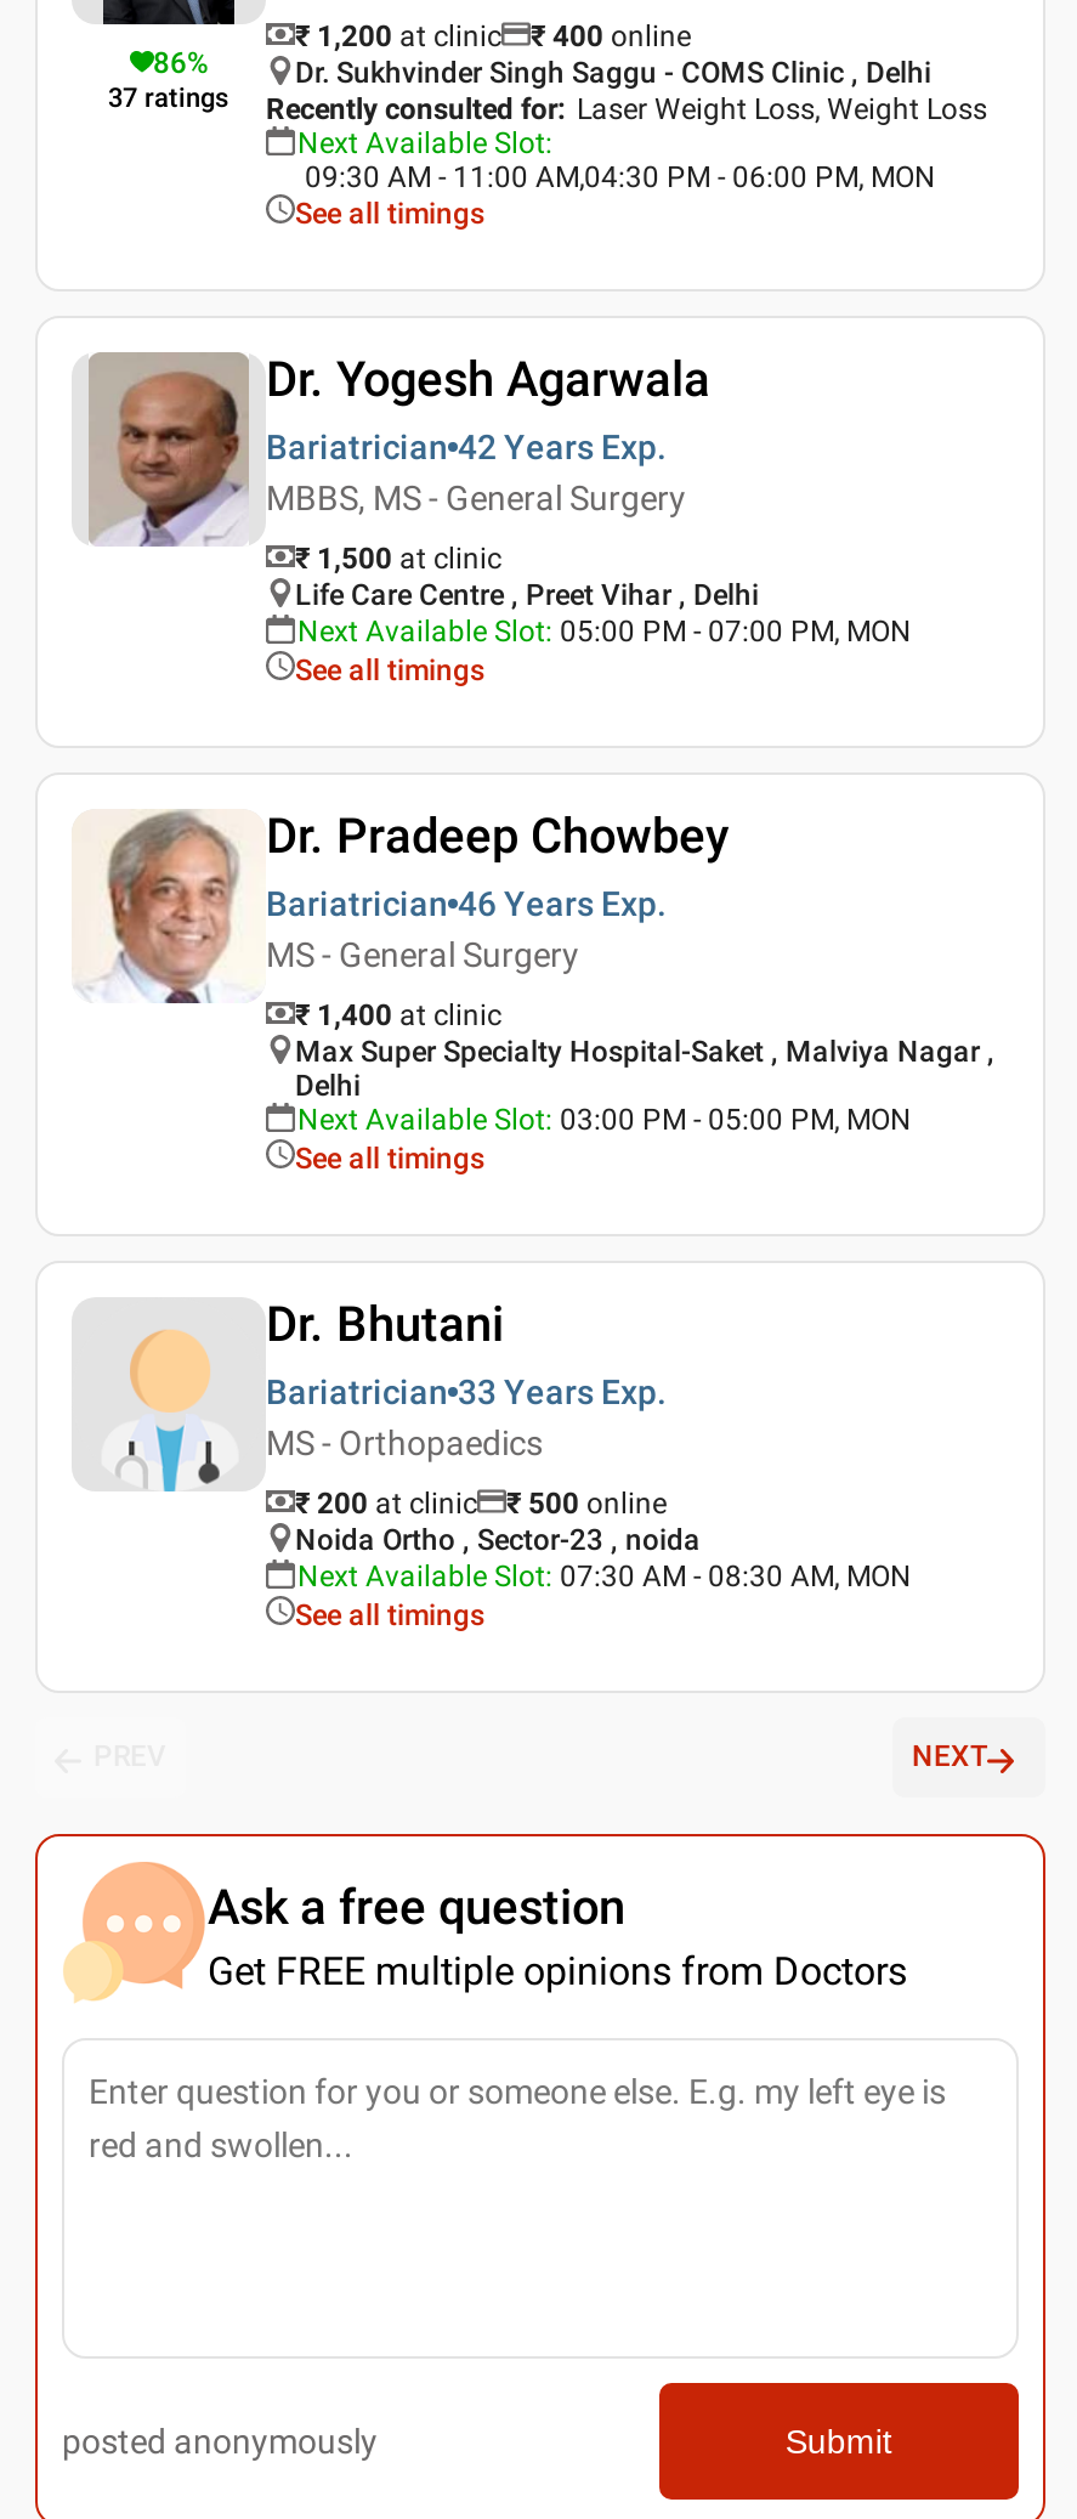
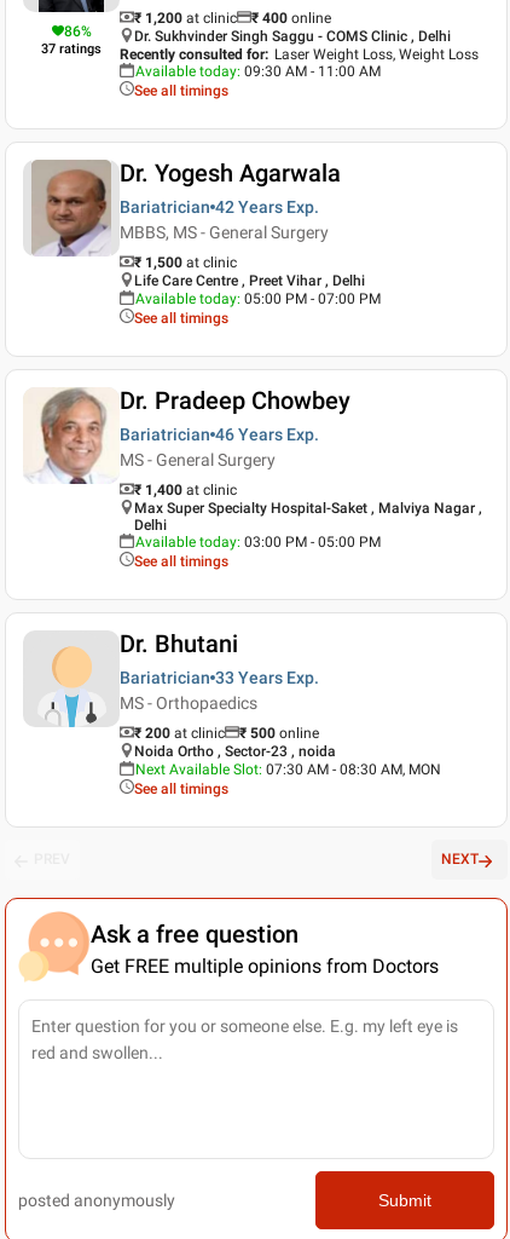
[297,125,936,193] Next Available Slot: | 09:30 AM - 11:00 AM,04:30 PM - 06:00 PM, MON -> [135,62,381,79] Available today: 09:30 AM - 11:00 AM
[297,613,912,647] Next Available Slot: 05:00 PM - 07:00 PM, MON -> [135,290,381,307] Available today: 05:00 PM - 07:00 PM
[297,1102,912,1136] Next Available Slot: 03:00 PM - 05:00 PM, MON -> [135,533,381,550] Available today: 03:00 PM - 05:00 PM

